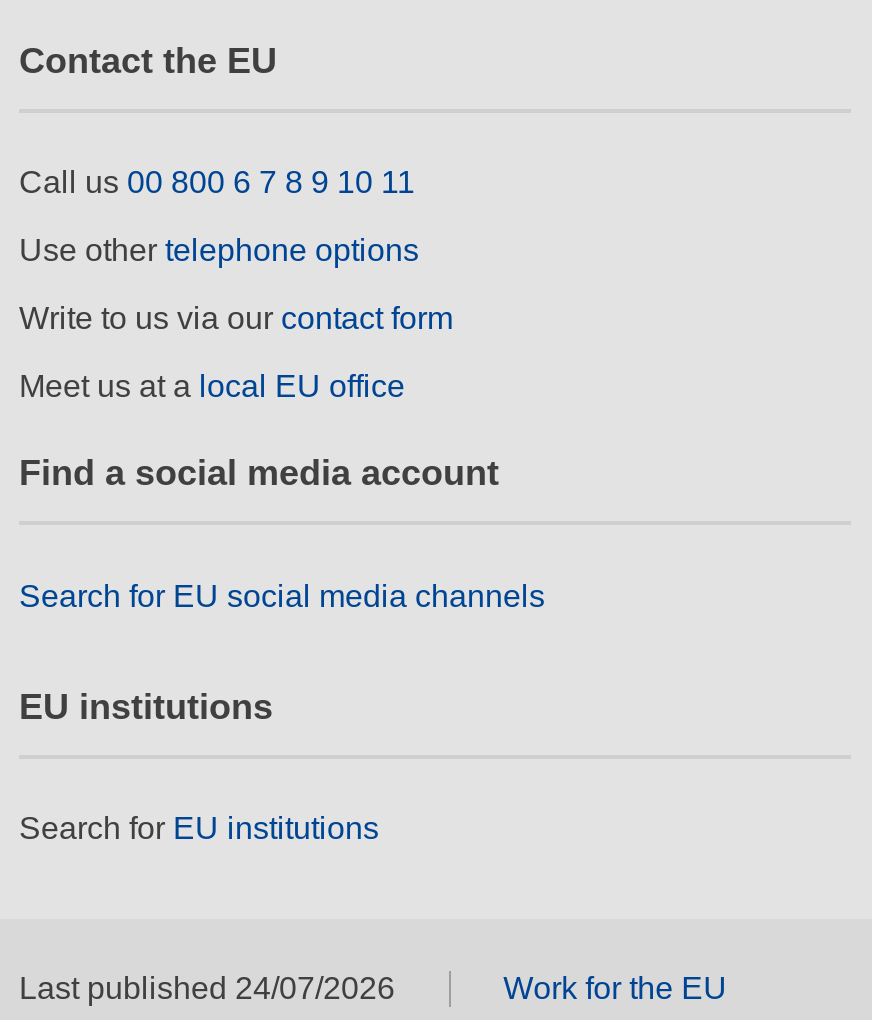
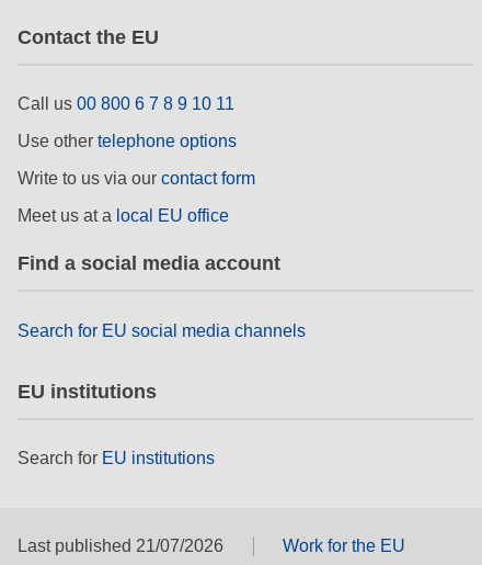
[19,972,395,1006] Last published 24/07/2026 -> [18,537,223,556] Last published 21/07/2026

